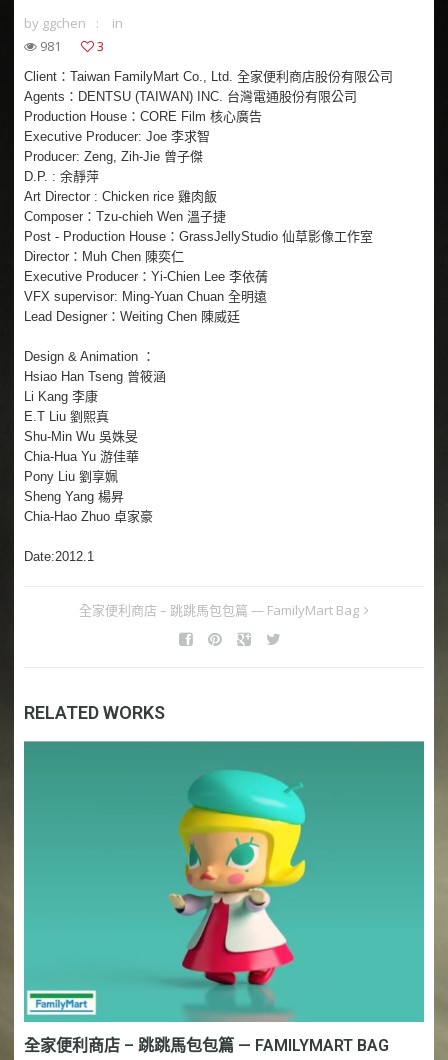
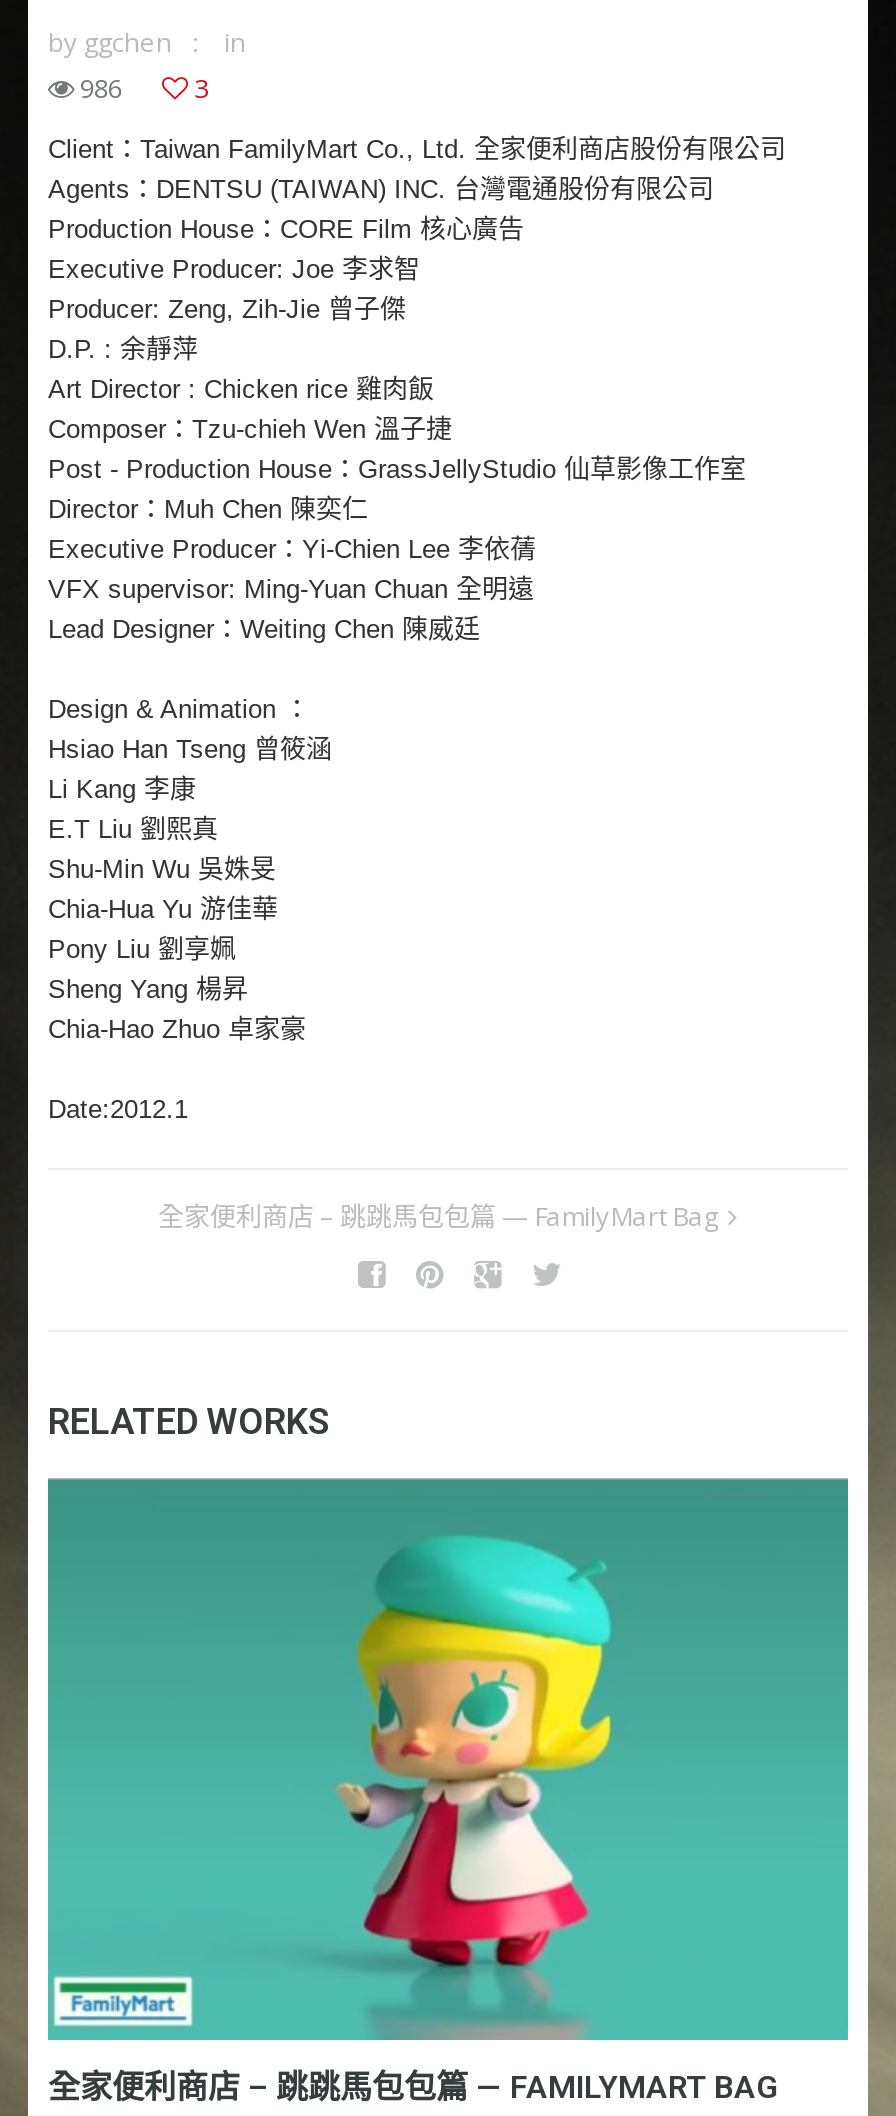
[40,37,104,55] 981 3 -> [80,70,208,106] 986 3

